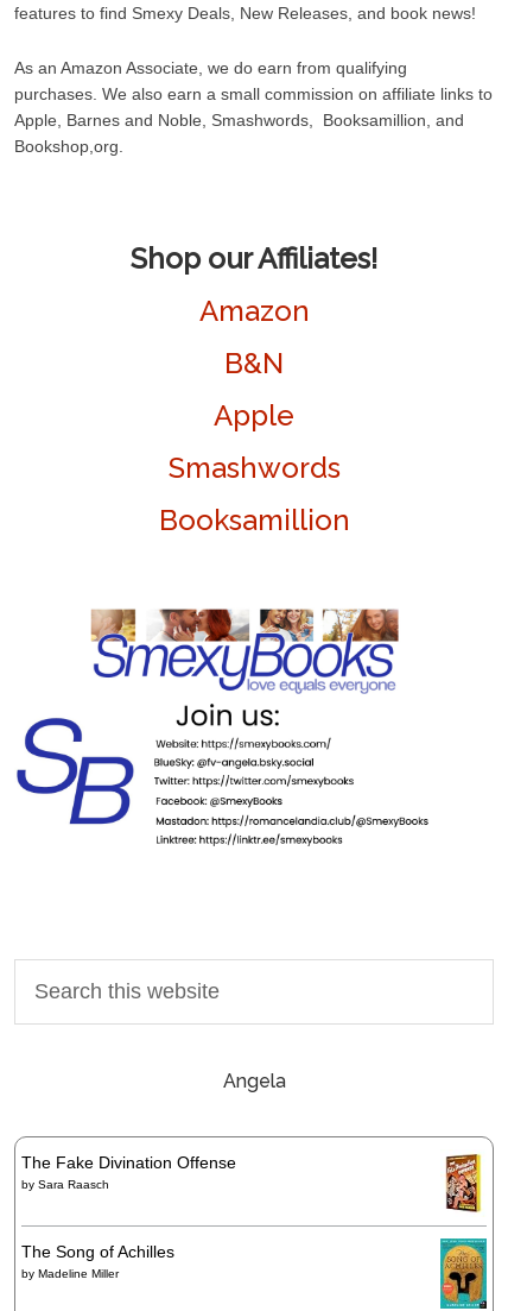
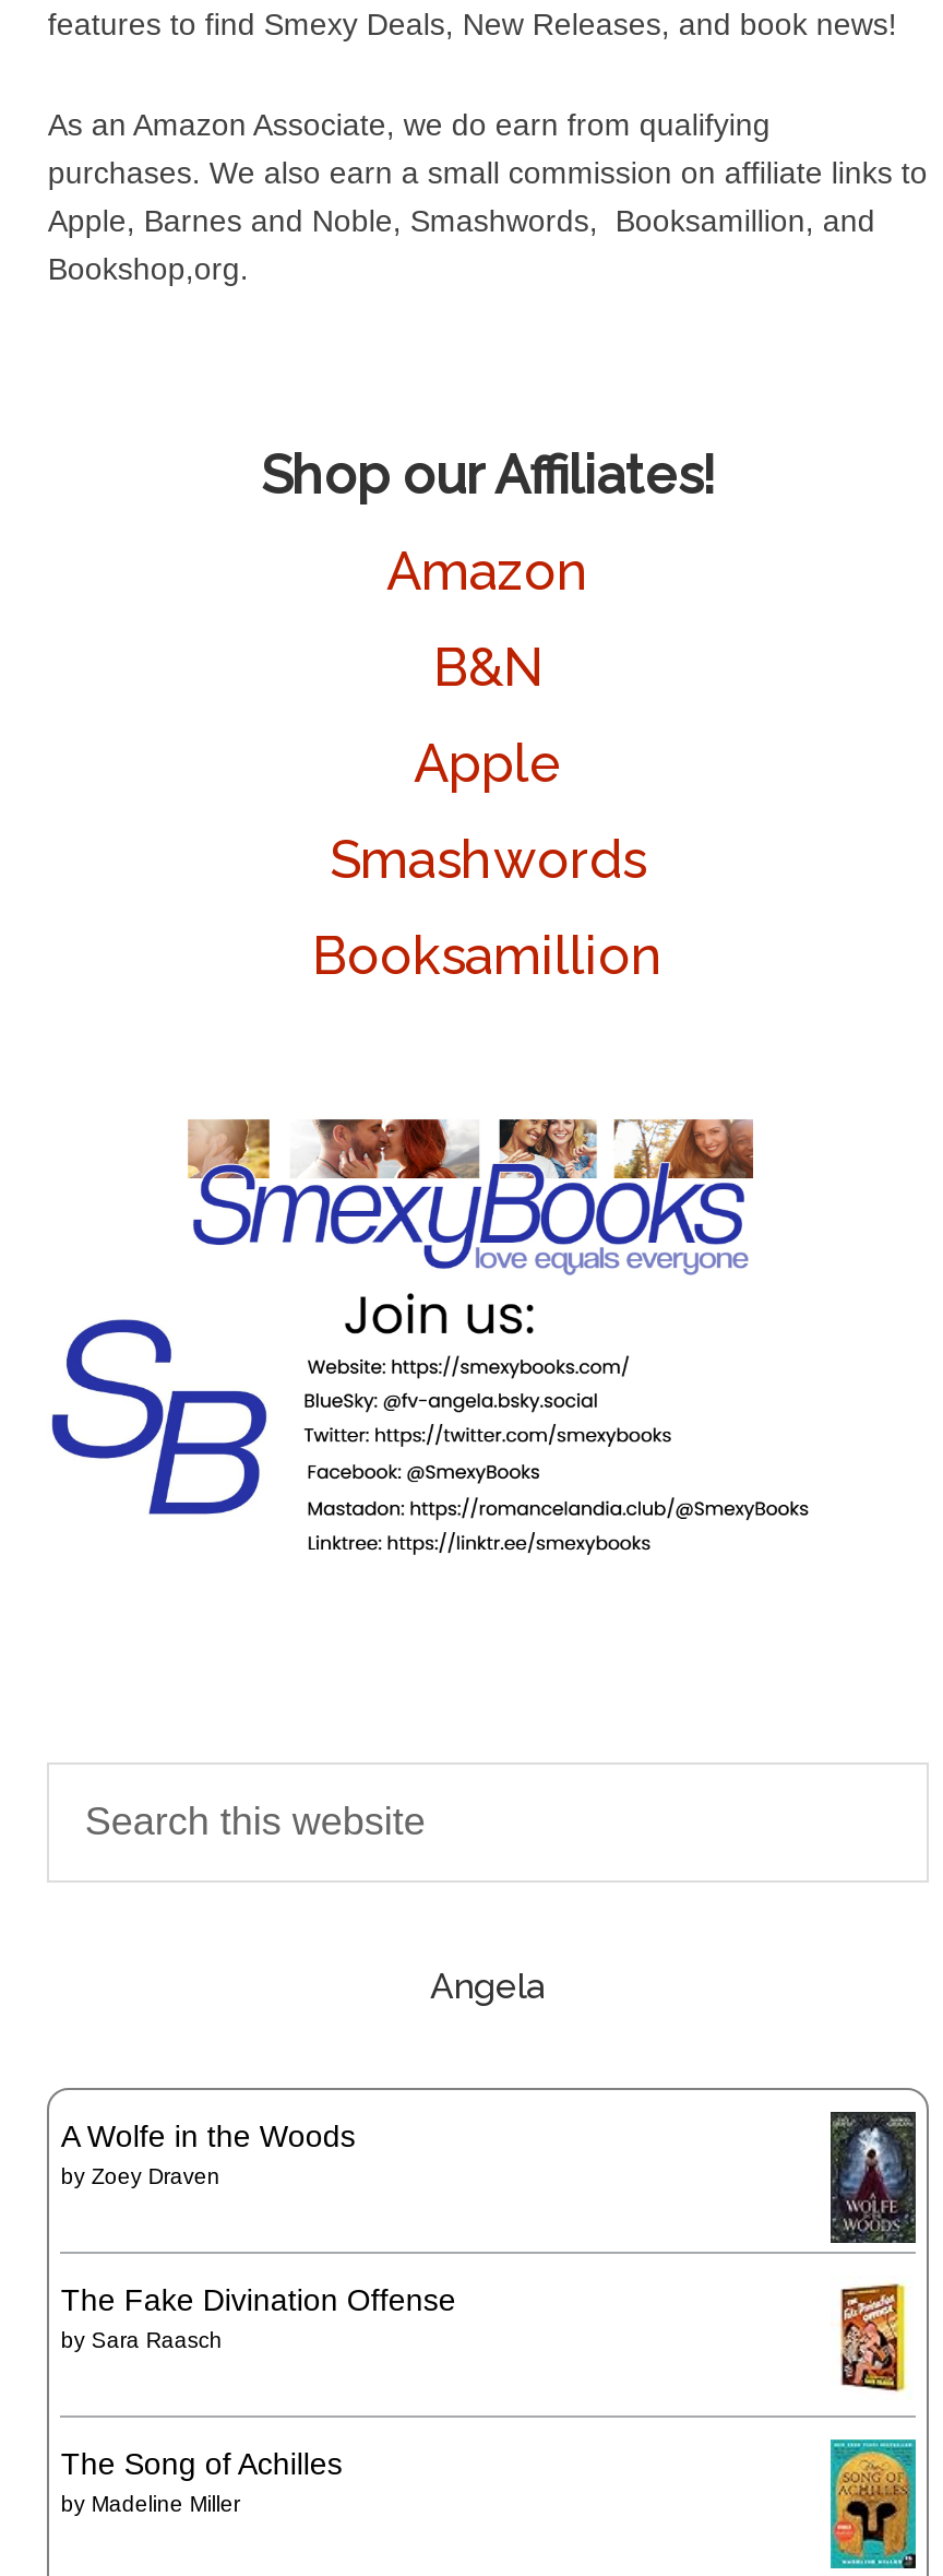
none -> [61,2119,356,2189] A Wolfe in the Woods | by Zoey Draven
none -> [828,2110,918,2245] [image]

